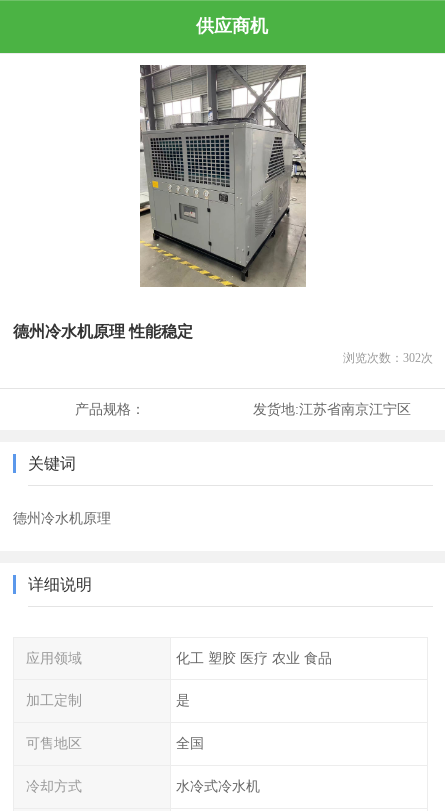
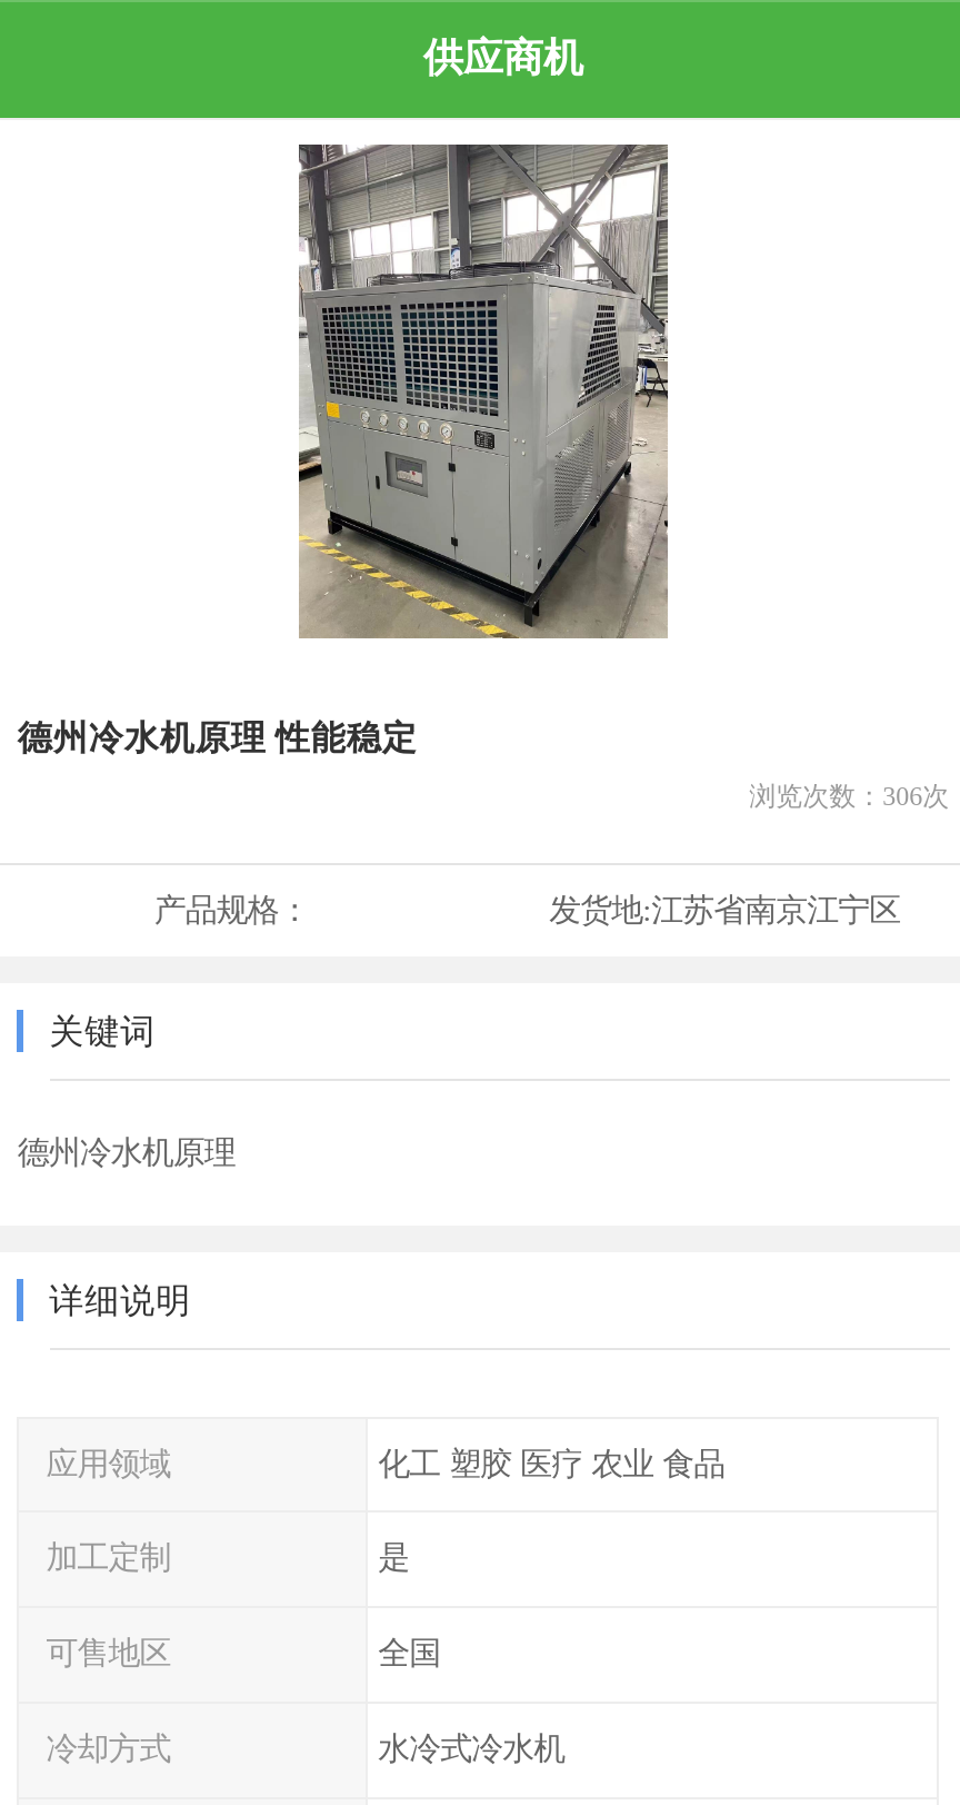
[343,351,433,365] 浏览次数：302次 -> [749,780,949,811] 浏览次数：306次

